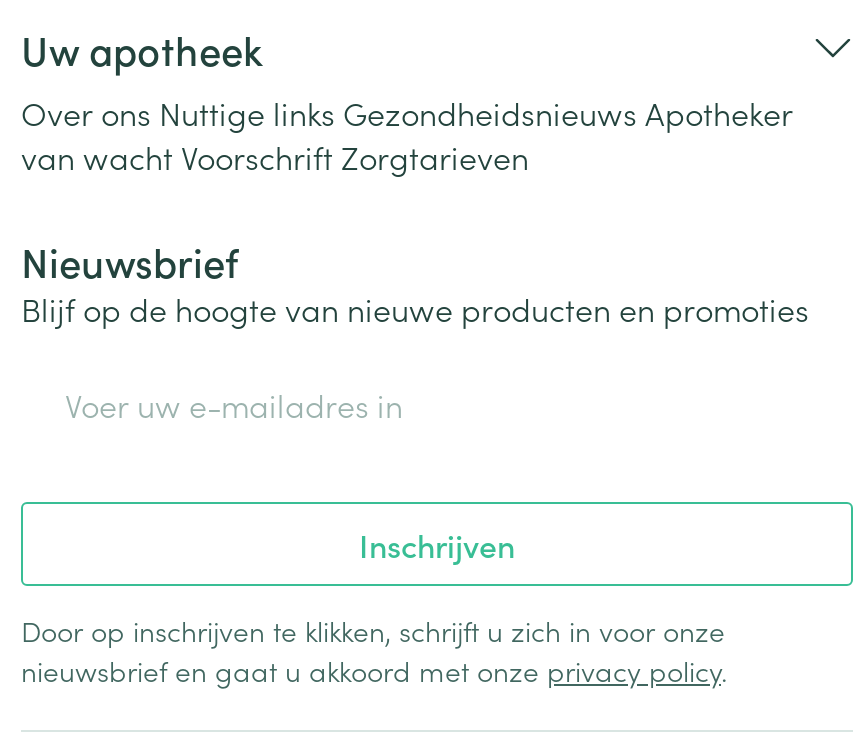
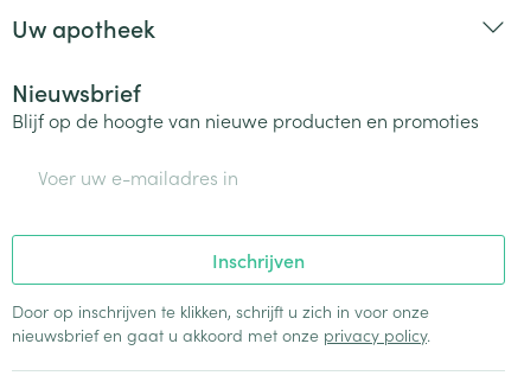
[21,90,793,178] Over ons Nuttige links Gezondheidsnieuws Apotheker | van wacht Voorschrift Zorgtarieven -> none

